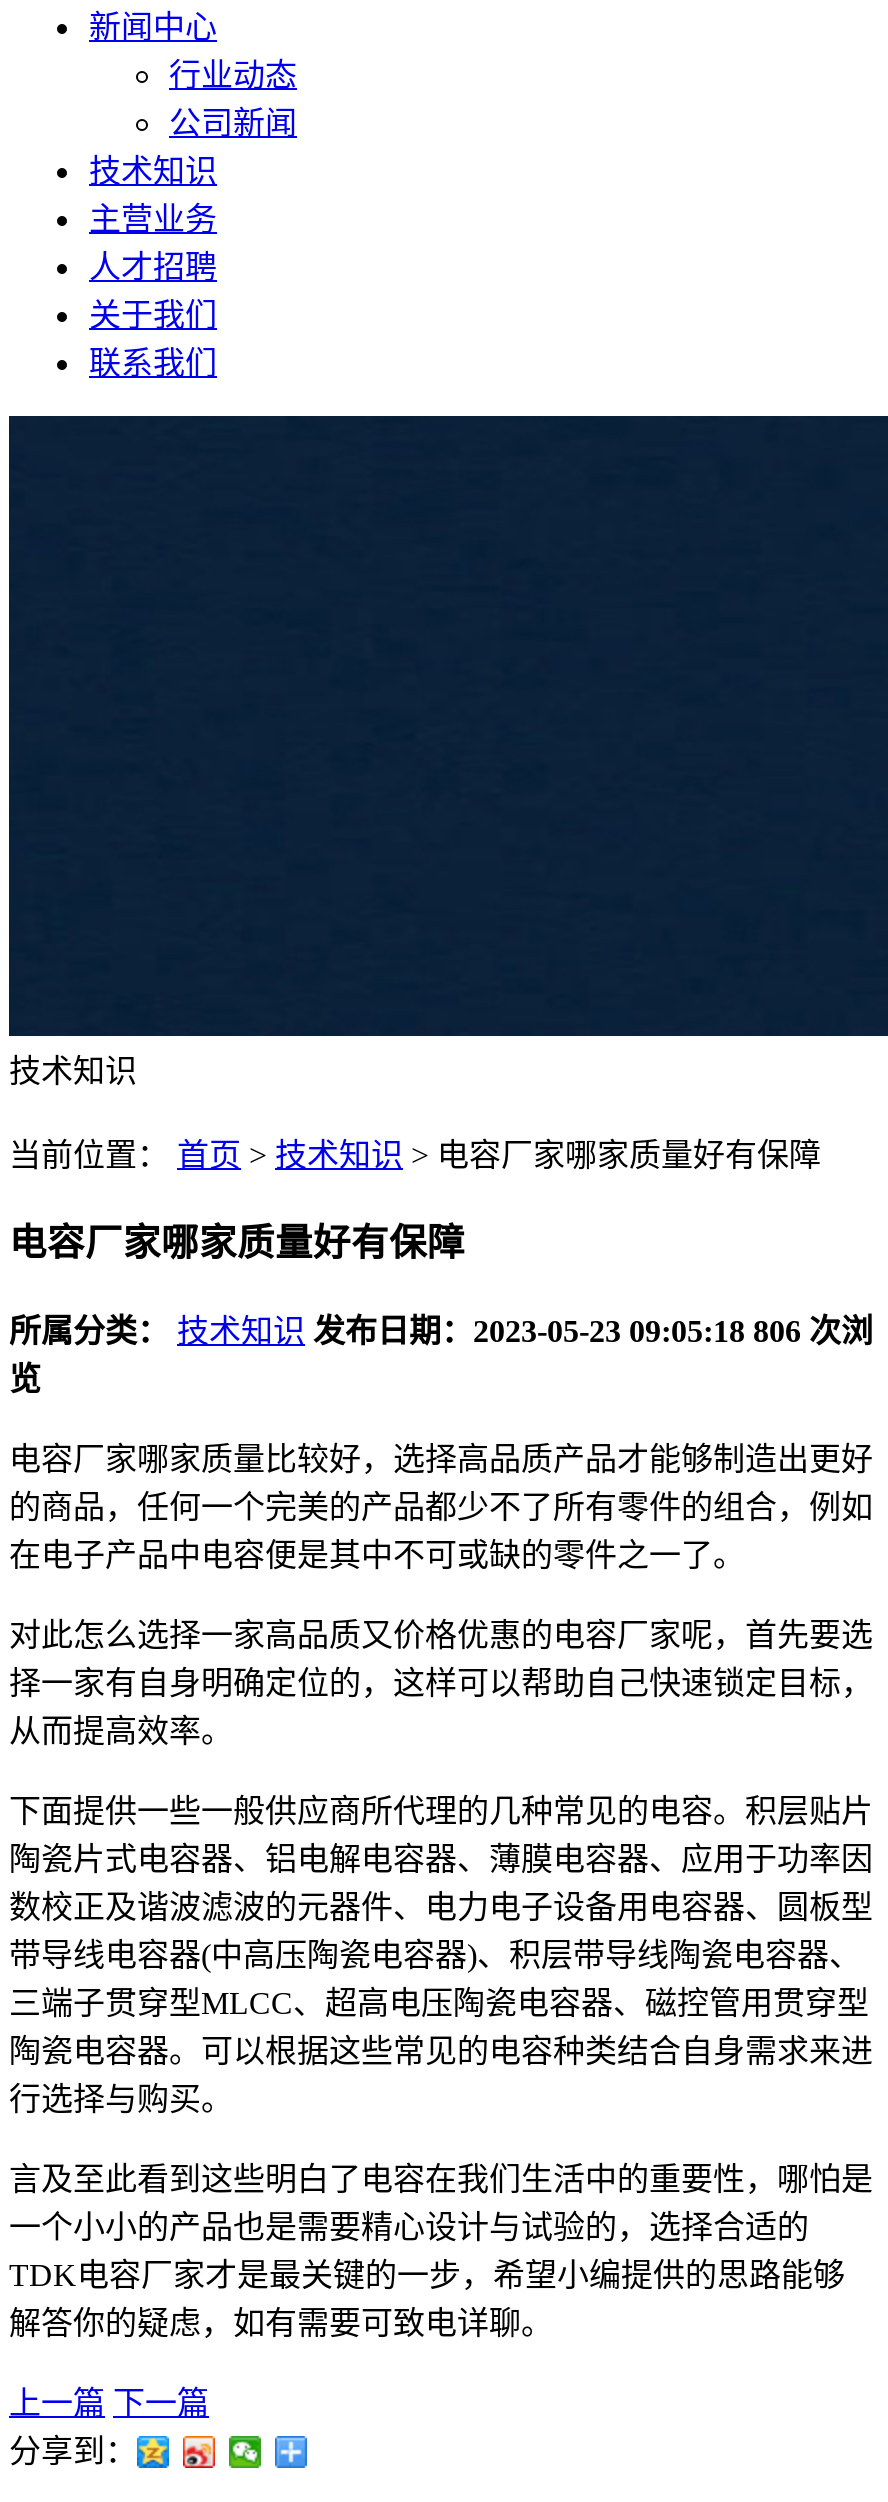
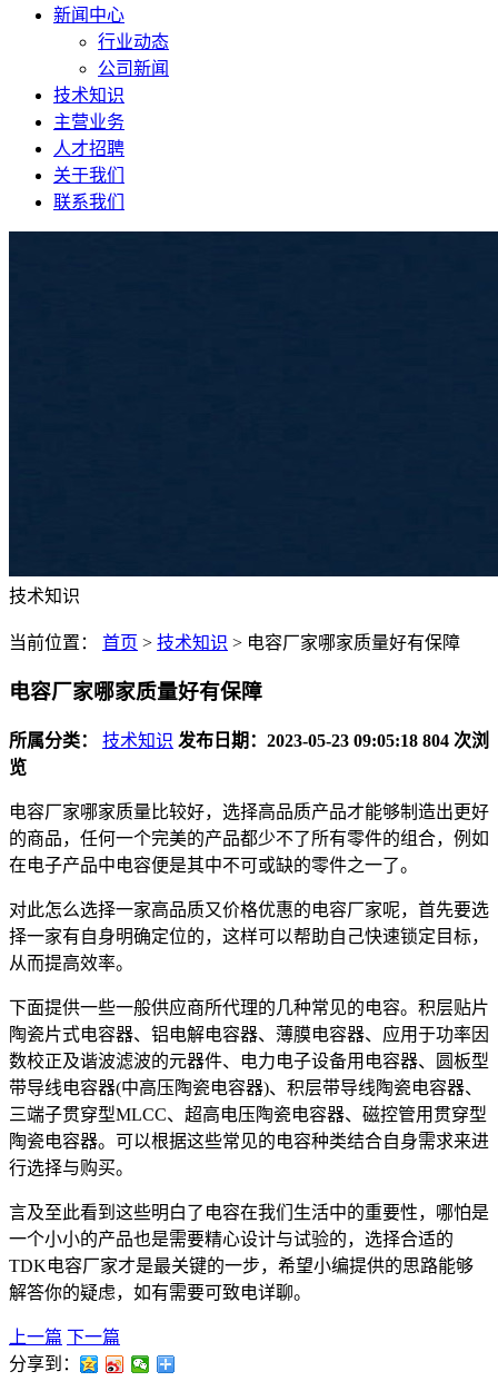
[9,1314,873,1348] 所属分类： 技术知识 发布日期：2023-05-23 09:05:18 806 次浏 -> [9,731,489,750] 所属分类： 技术知识 发布日期：2023-05-23 09:05:18 804 次浏

